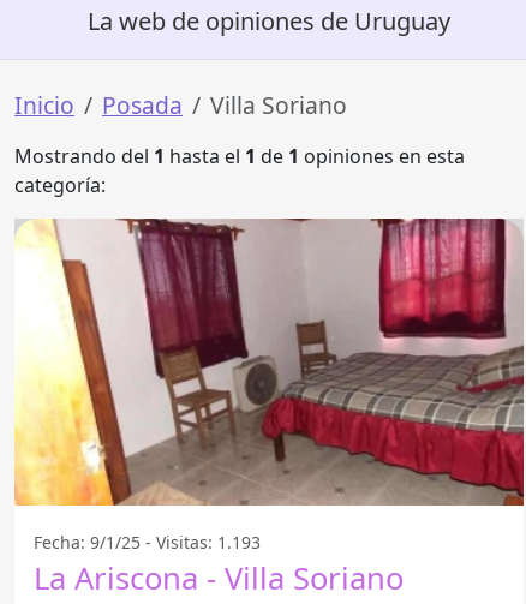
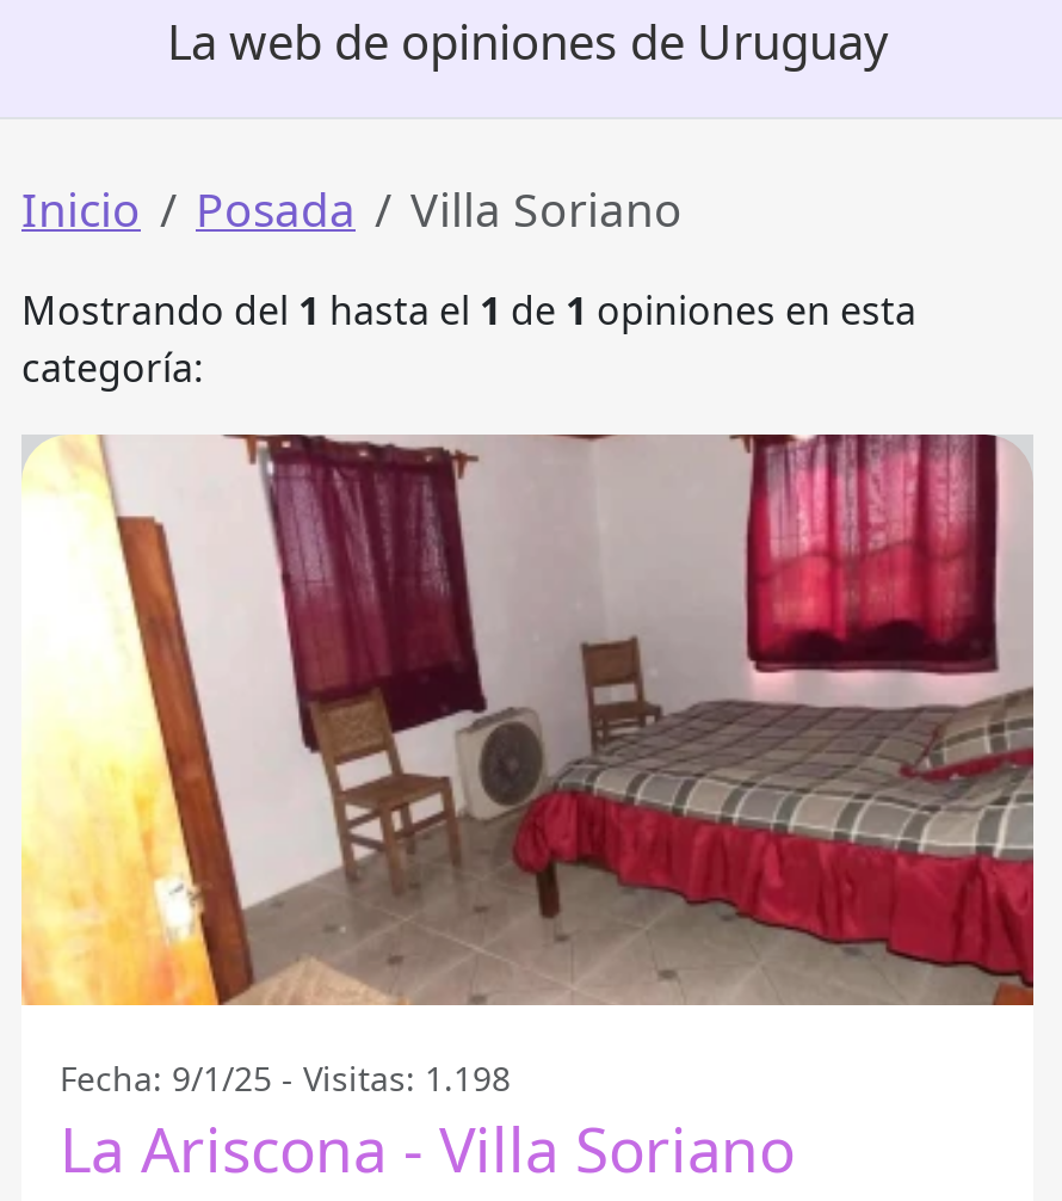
[34,530,261,553] Fecha: 9/1/25 - Visitas: 1.193 -> [60,1054,511,1100] Fecha: 9/1/25 - Visitas: 1.198

